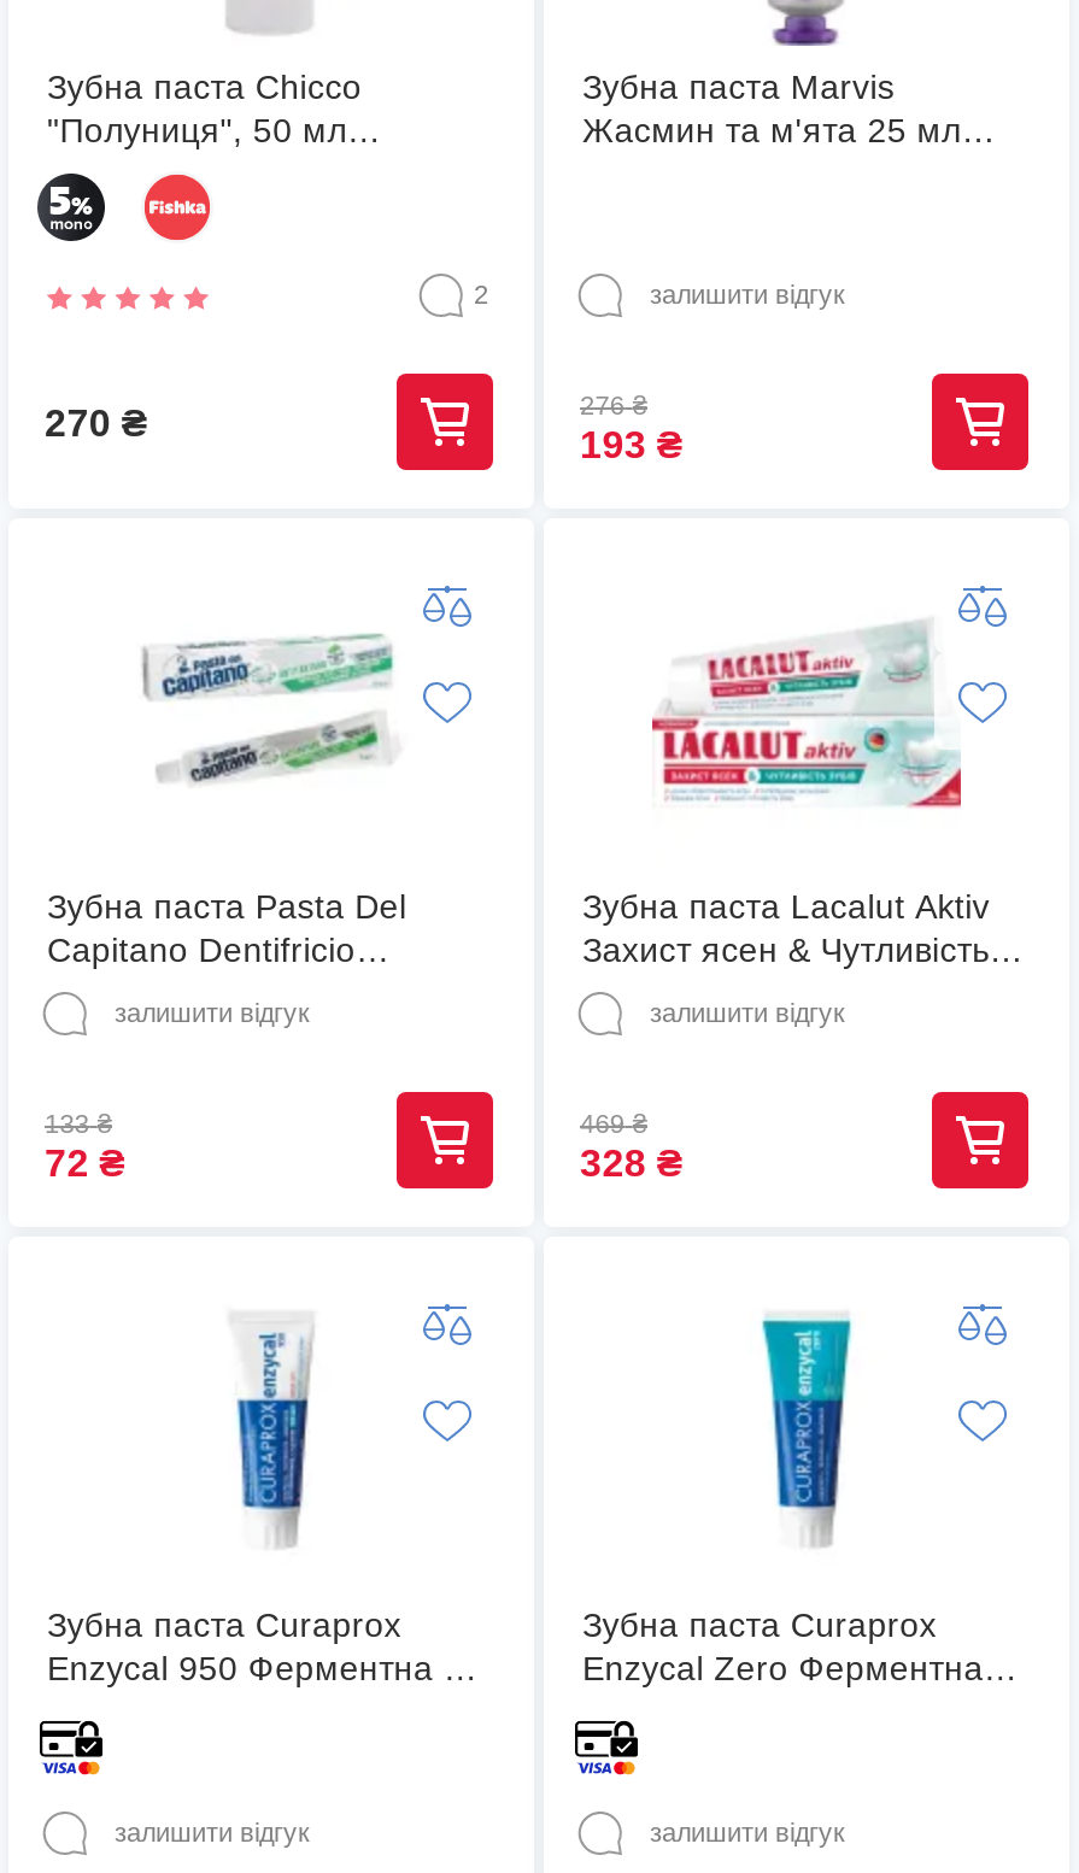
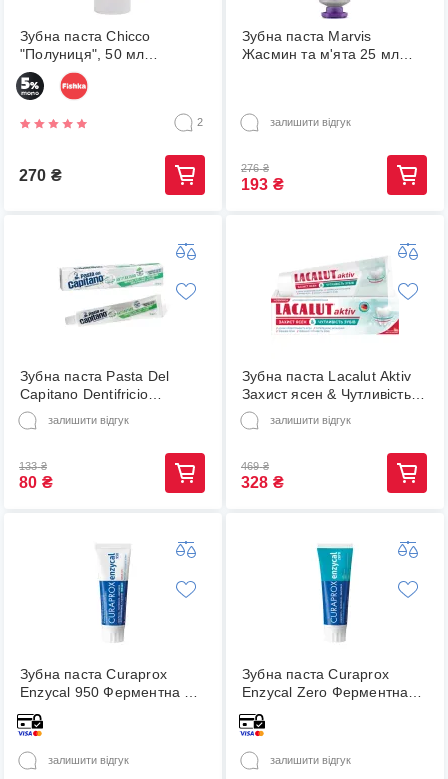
[45,1143,127,1184] 72 ₴ -> [19,474,53,491] 80 ₴

